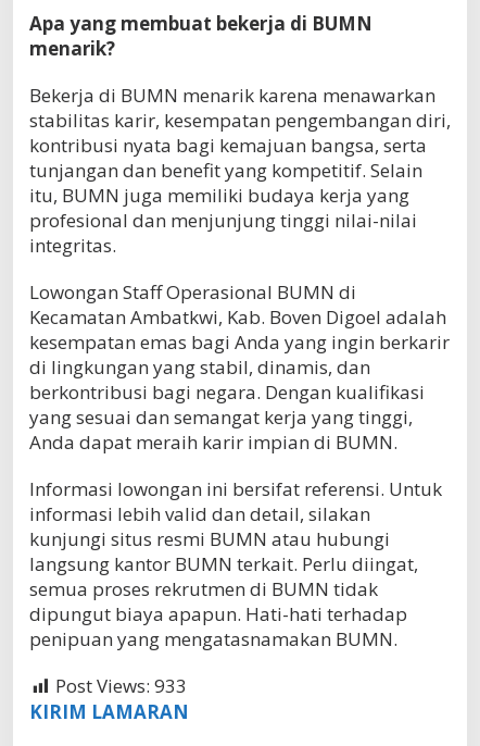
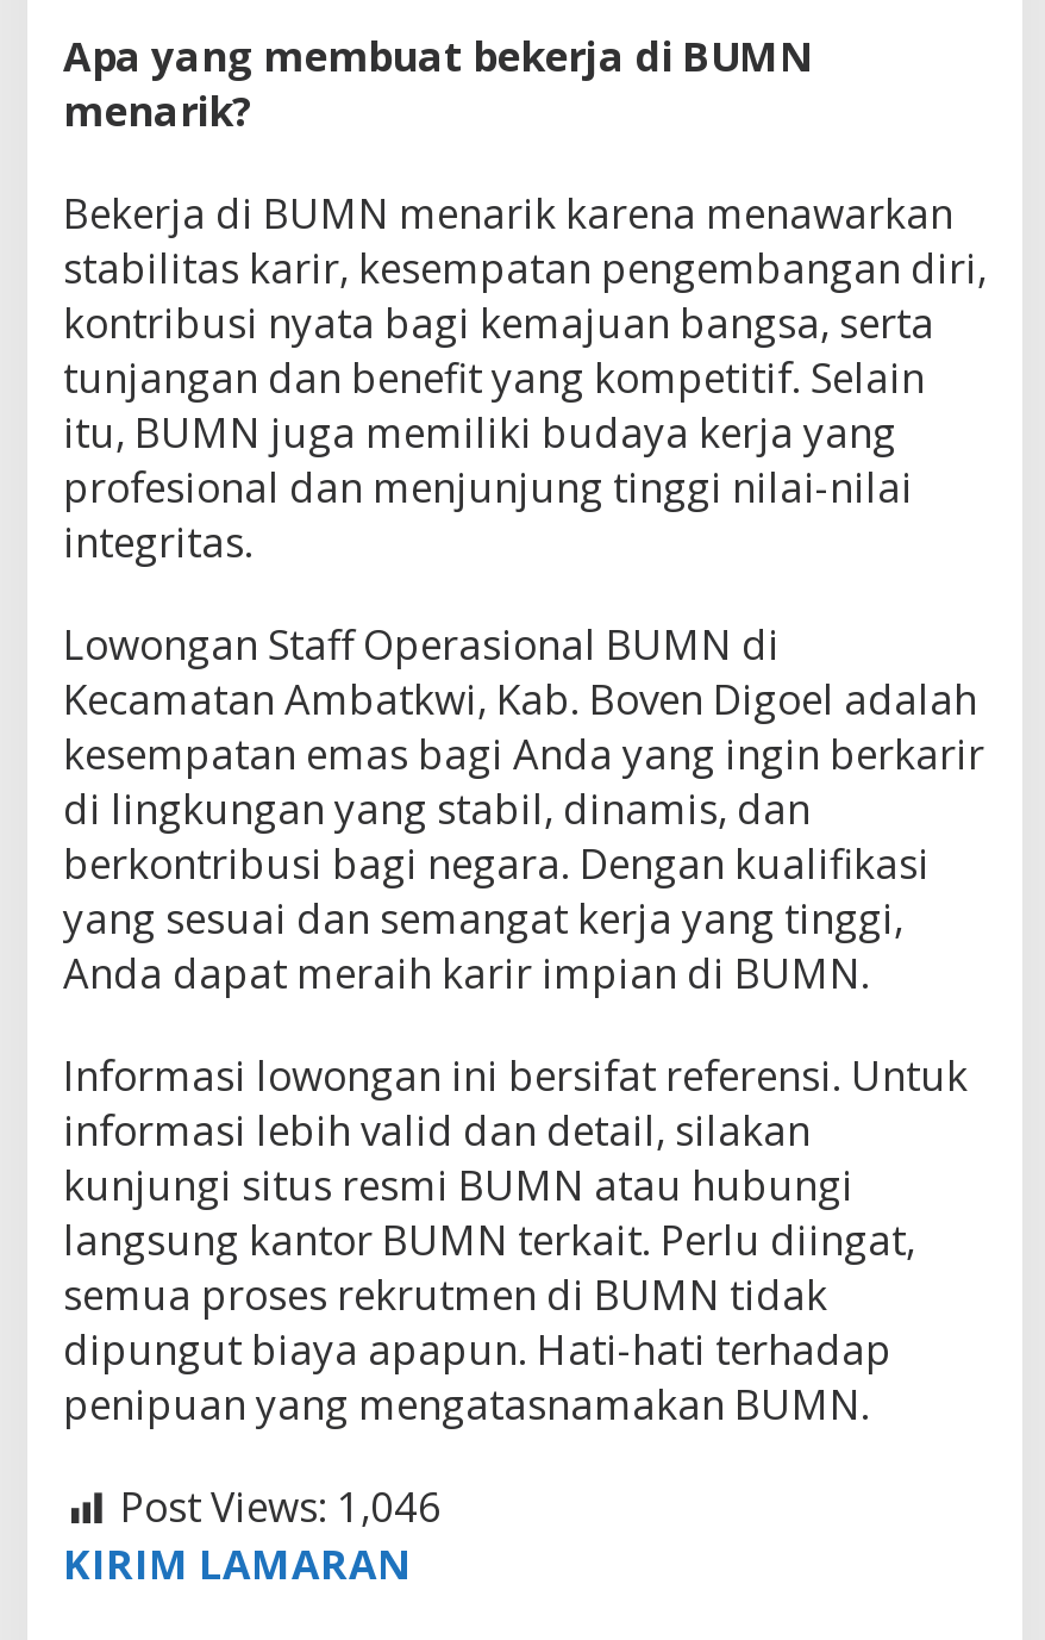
[55,673,187,698] Post Views: 933 -> [120,1479,442,1534] Post Views: 1,046

